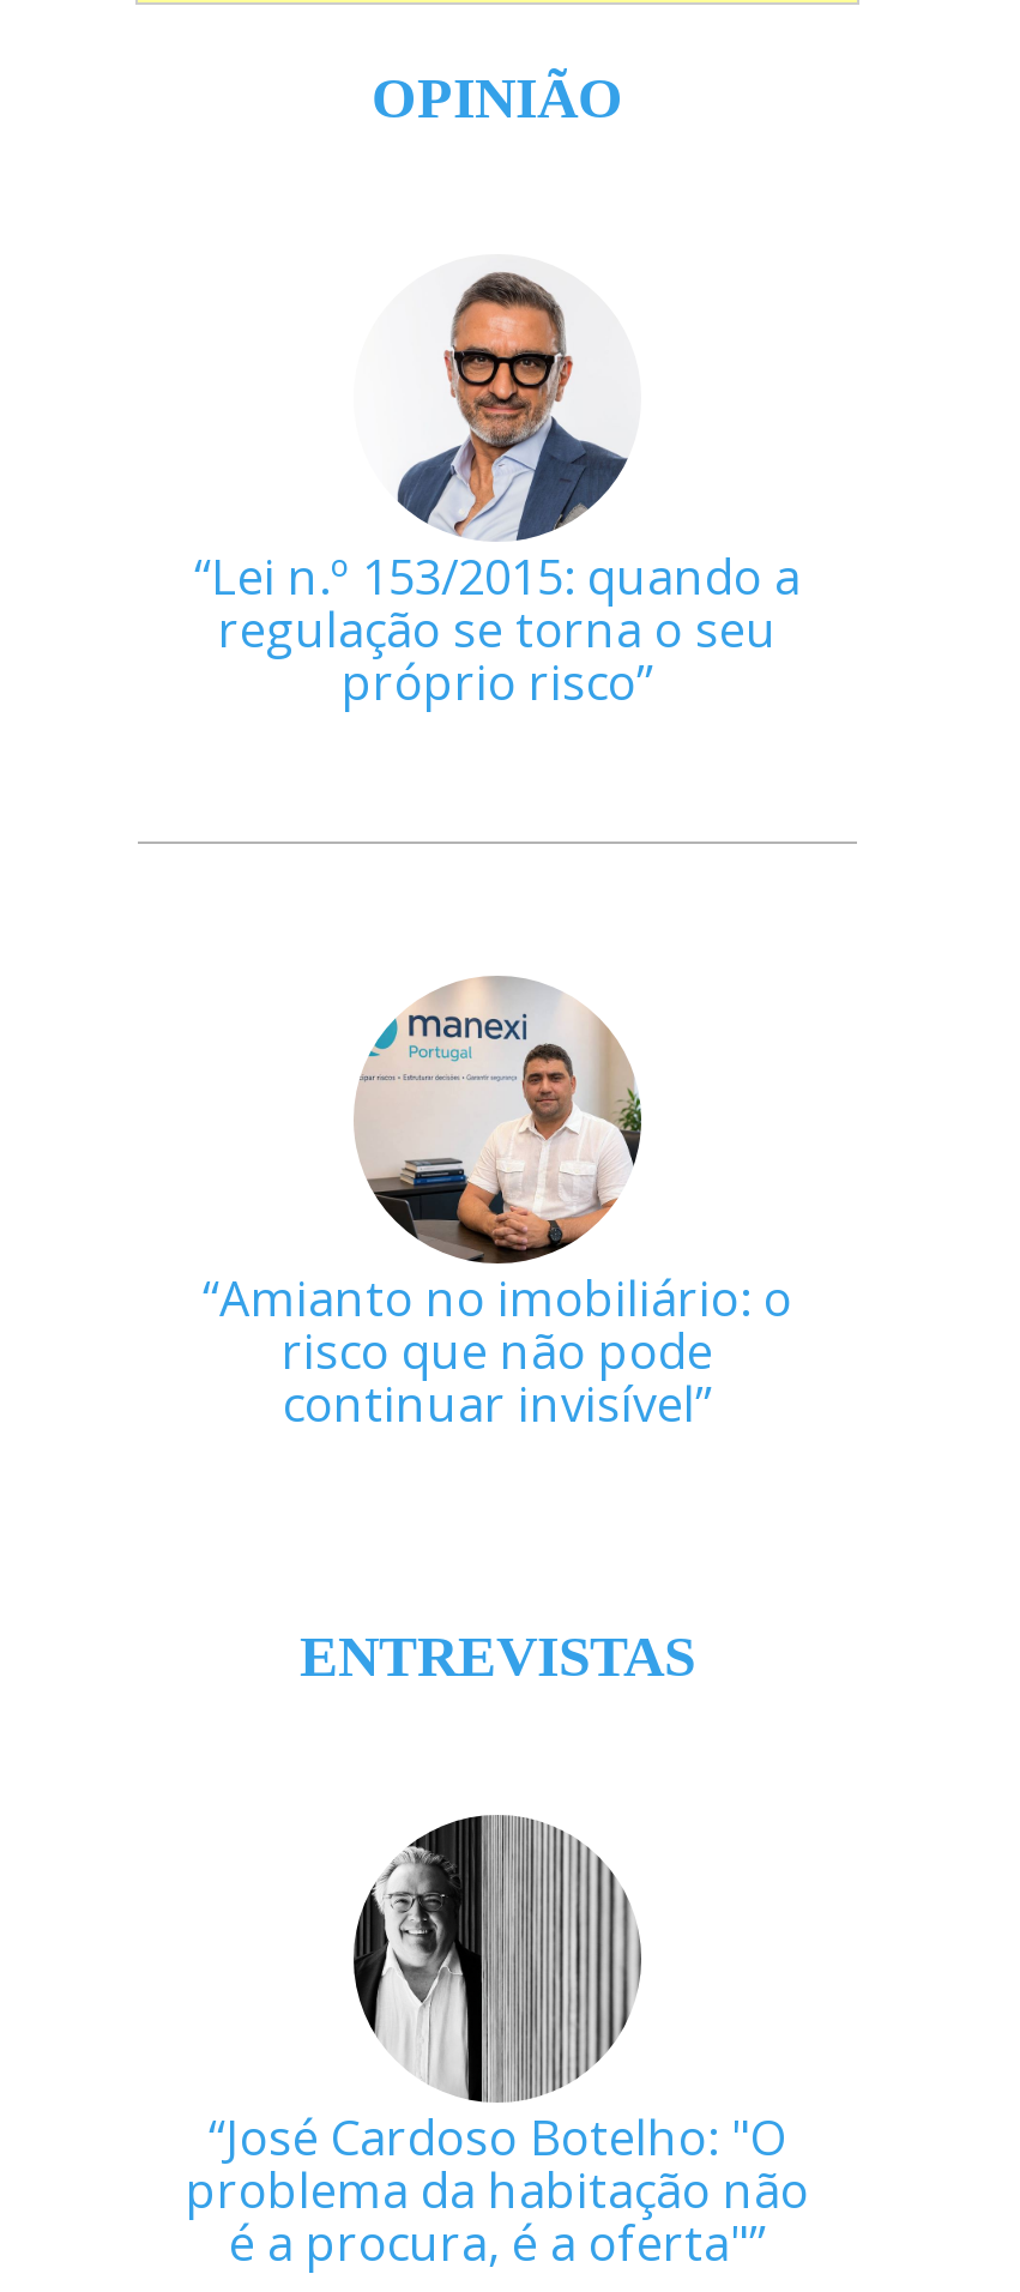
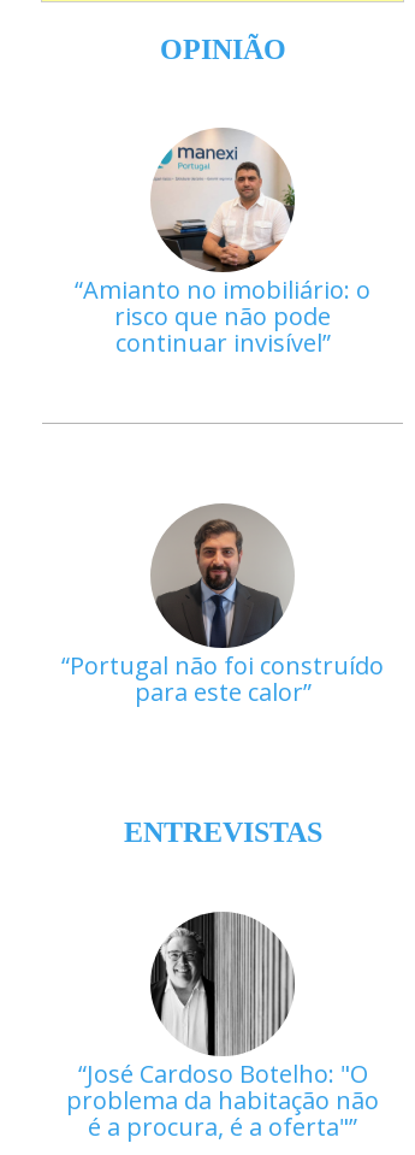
[211,257,801,716] [image] | Lei n.º 153/2015: quando a | regulação se torna o seu | próprio risco -> none
moved [219,973,792,1436] -> [83,128,370,360]: [image] | Amianto no imobiliário: o | risco que não pode | continuar invisível
none -> [70,502,384,708] [image] | Portugal não foi construído | para este calor

